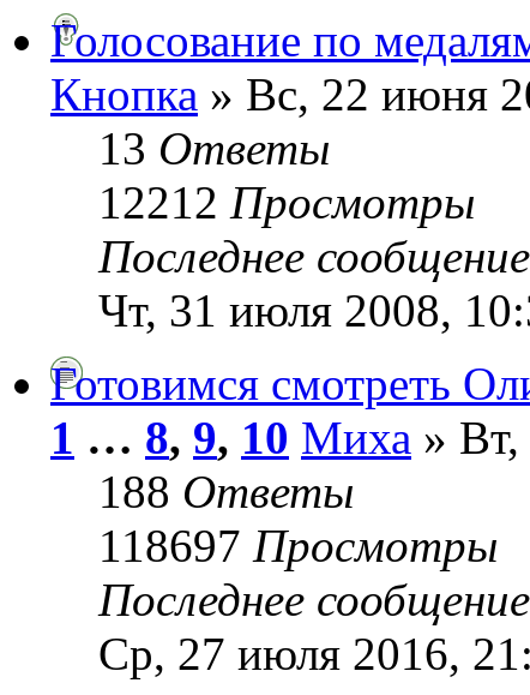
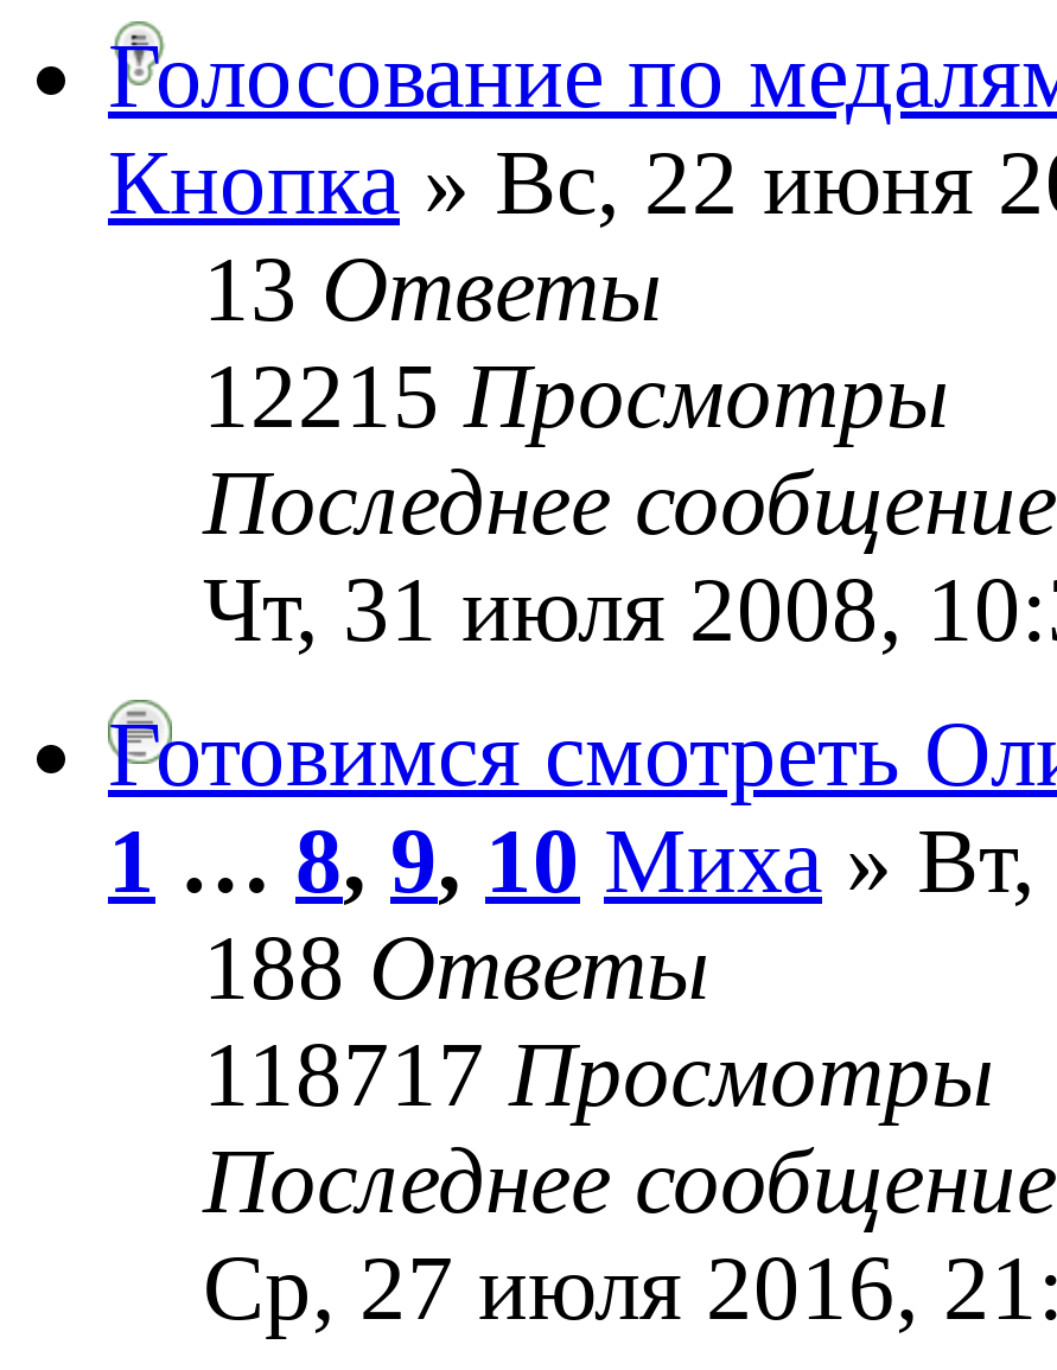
[98,176,475,228] 12212 Просмотры -> [203,344,948,446] 12215 Просмотры
[98,520,498,571] 118697 Просмотры -> [203,1022,993,1124] 118717 Просмотры

